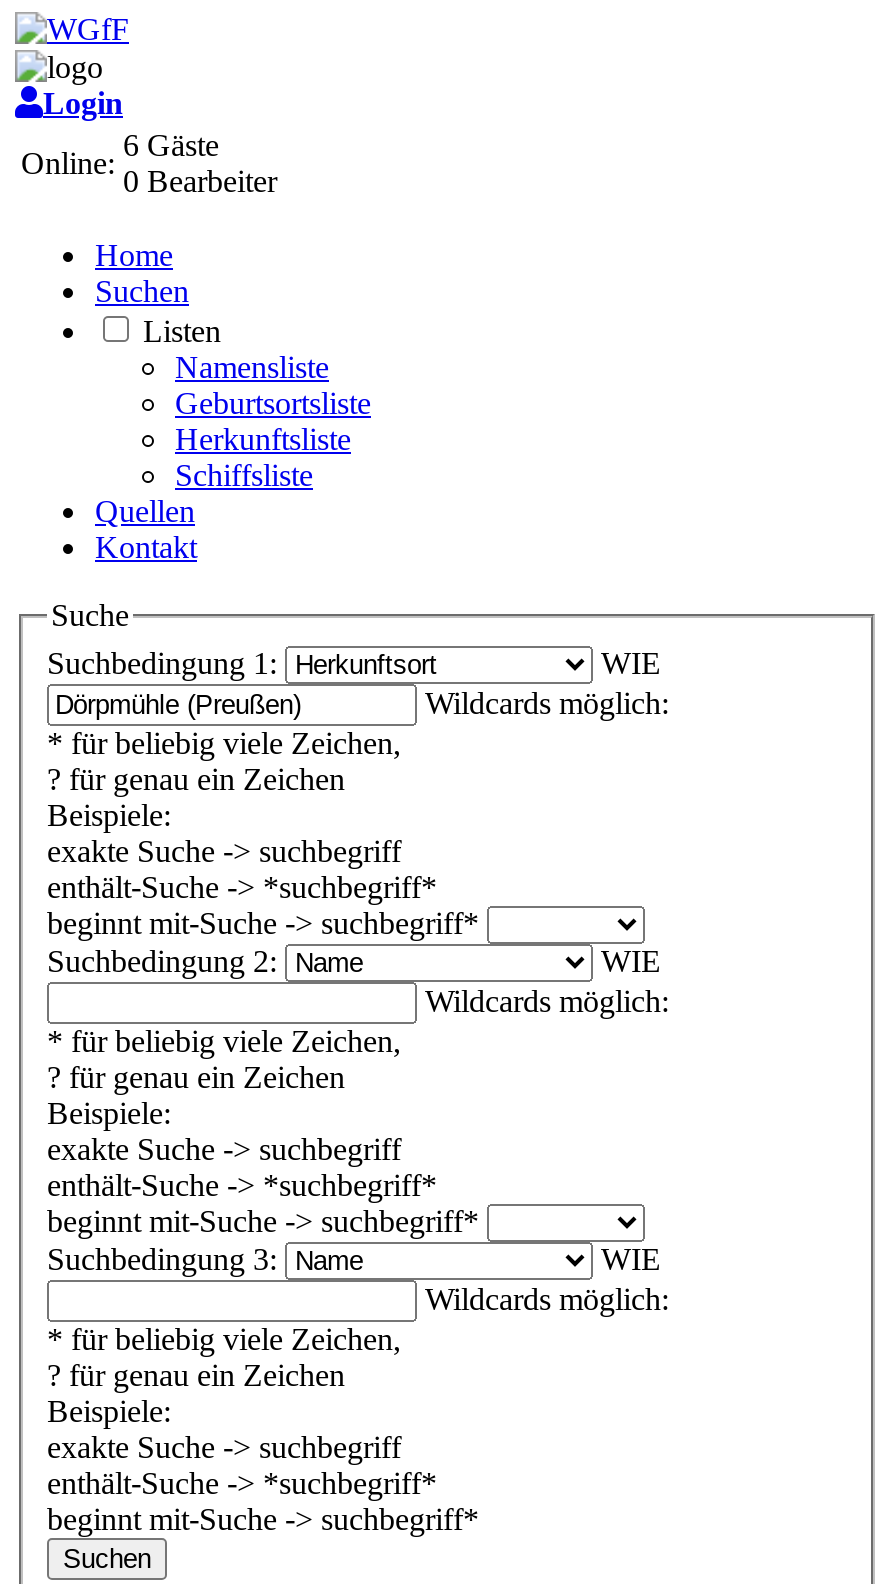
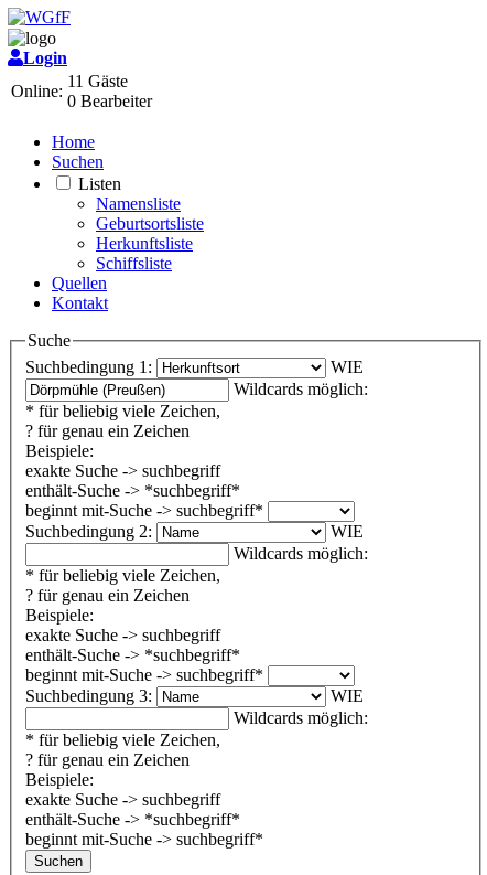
[123,129,219,163] 6 Gäste -> [67,72,128,91] 11 Gäste

